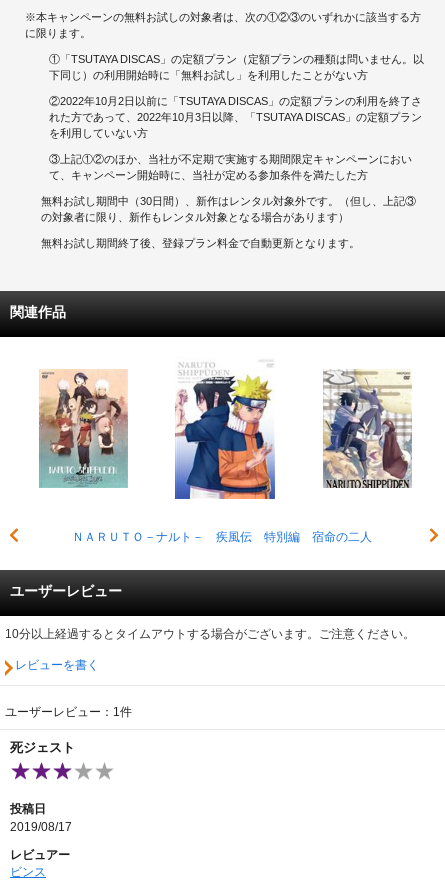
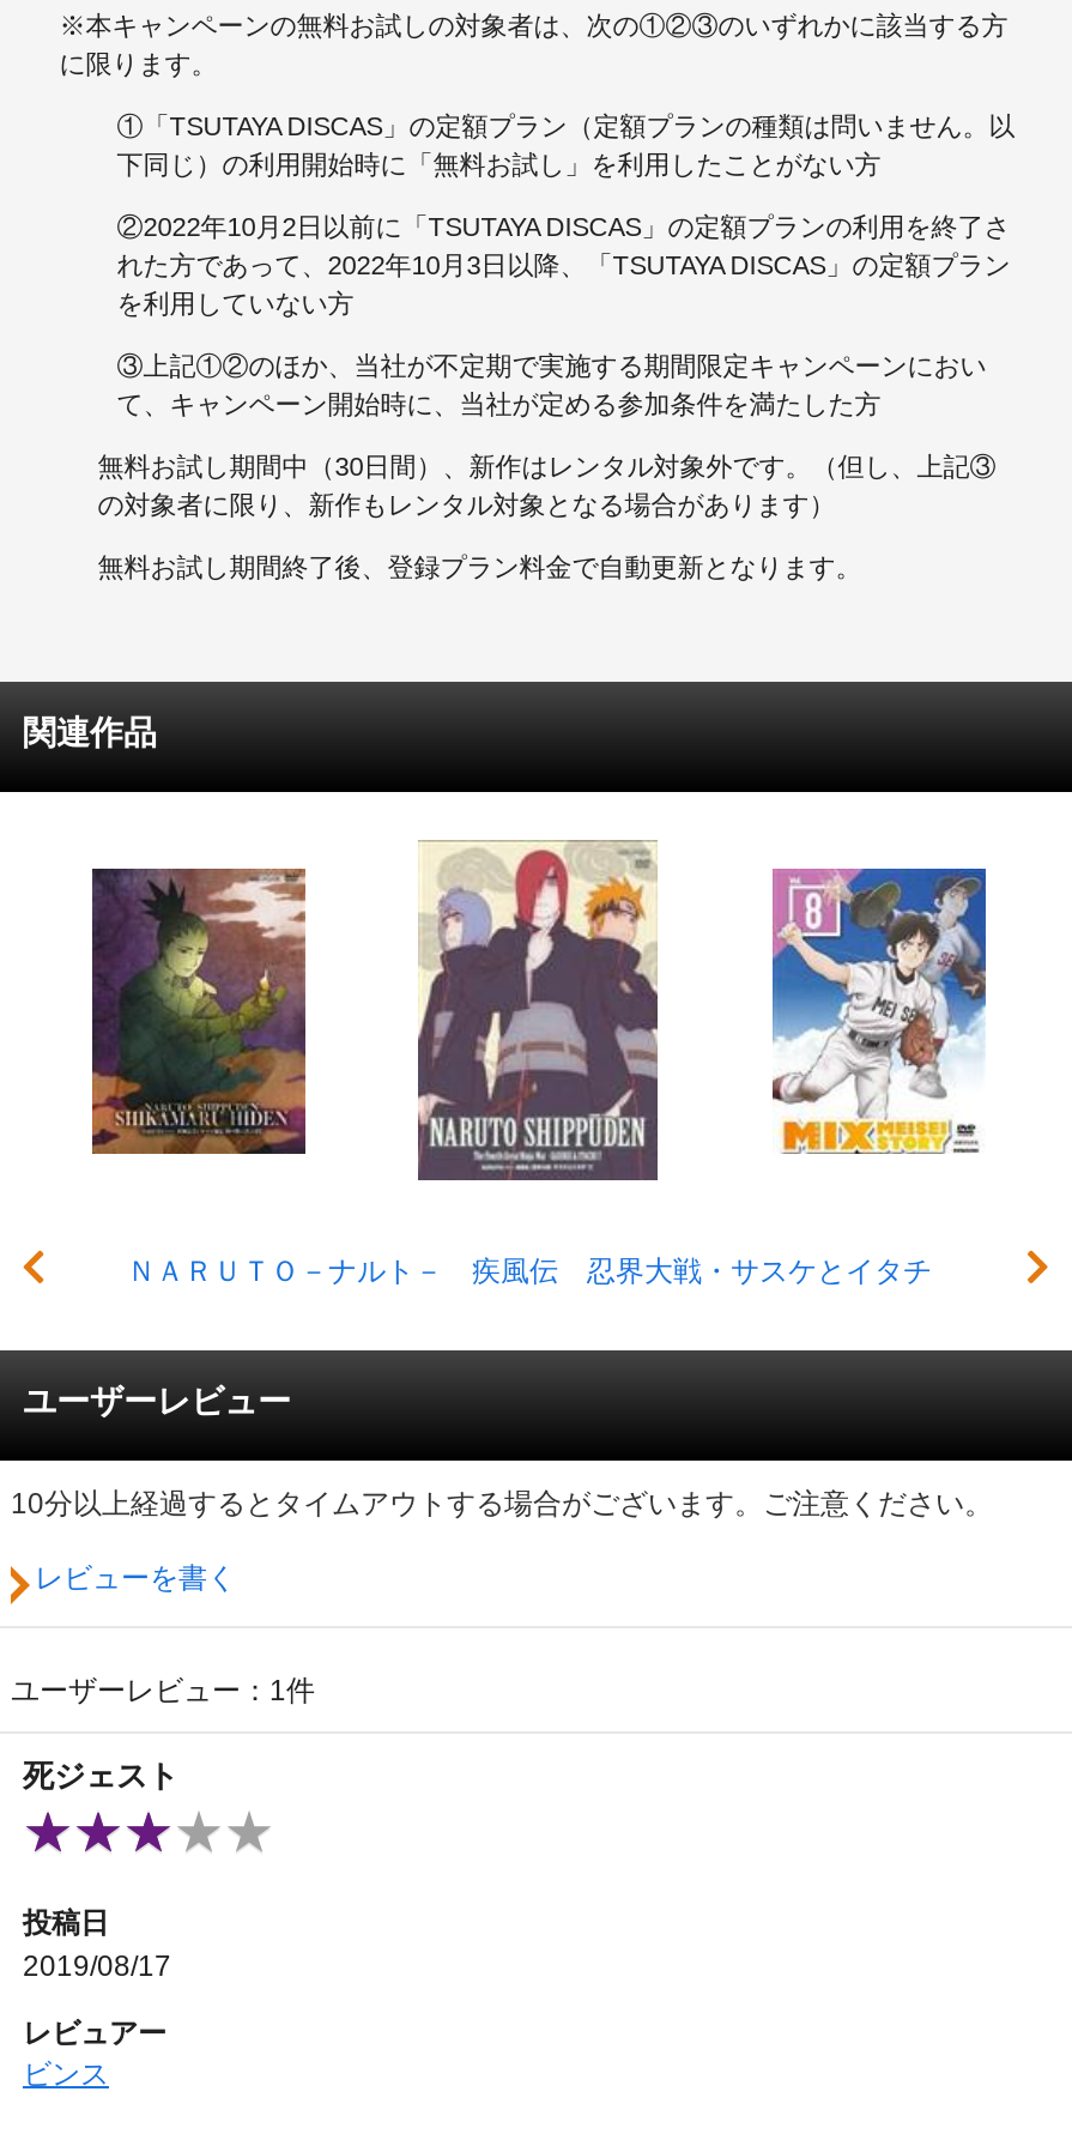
[71,357,371,544] [image] | ＮＡＲＵＴＯ－ナルト－ 疾風伝 特別編 宿命の二人 -> [127,838,932,1288] [image] | ＮＡＲＵＴＯ－ナルト－ 疾風伝 忍界大戦・サスケとイタチ
[38,369,128,489] [image] -> [90,866,308,1156] [image]
[322,369,412,488] [image] -> [770,866,988,1154] [image]

